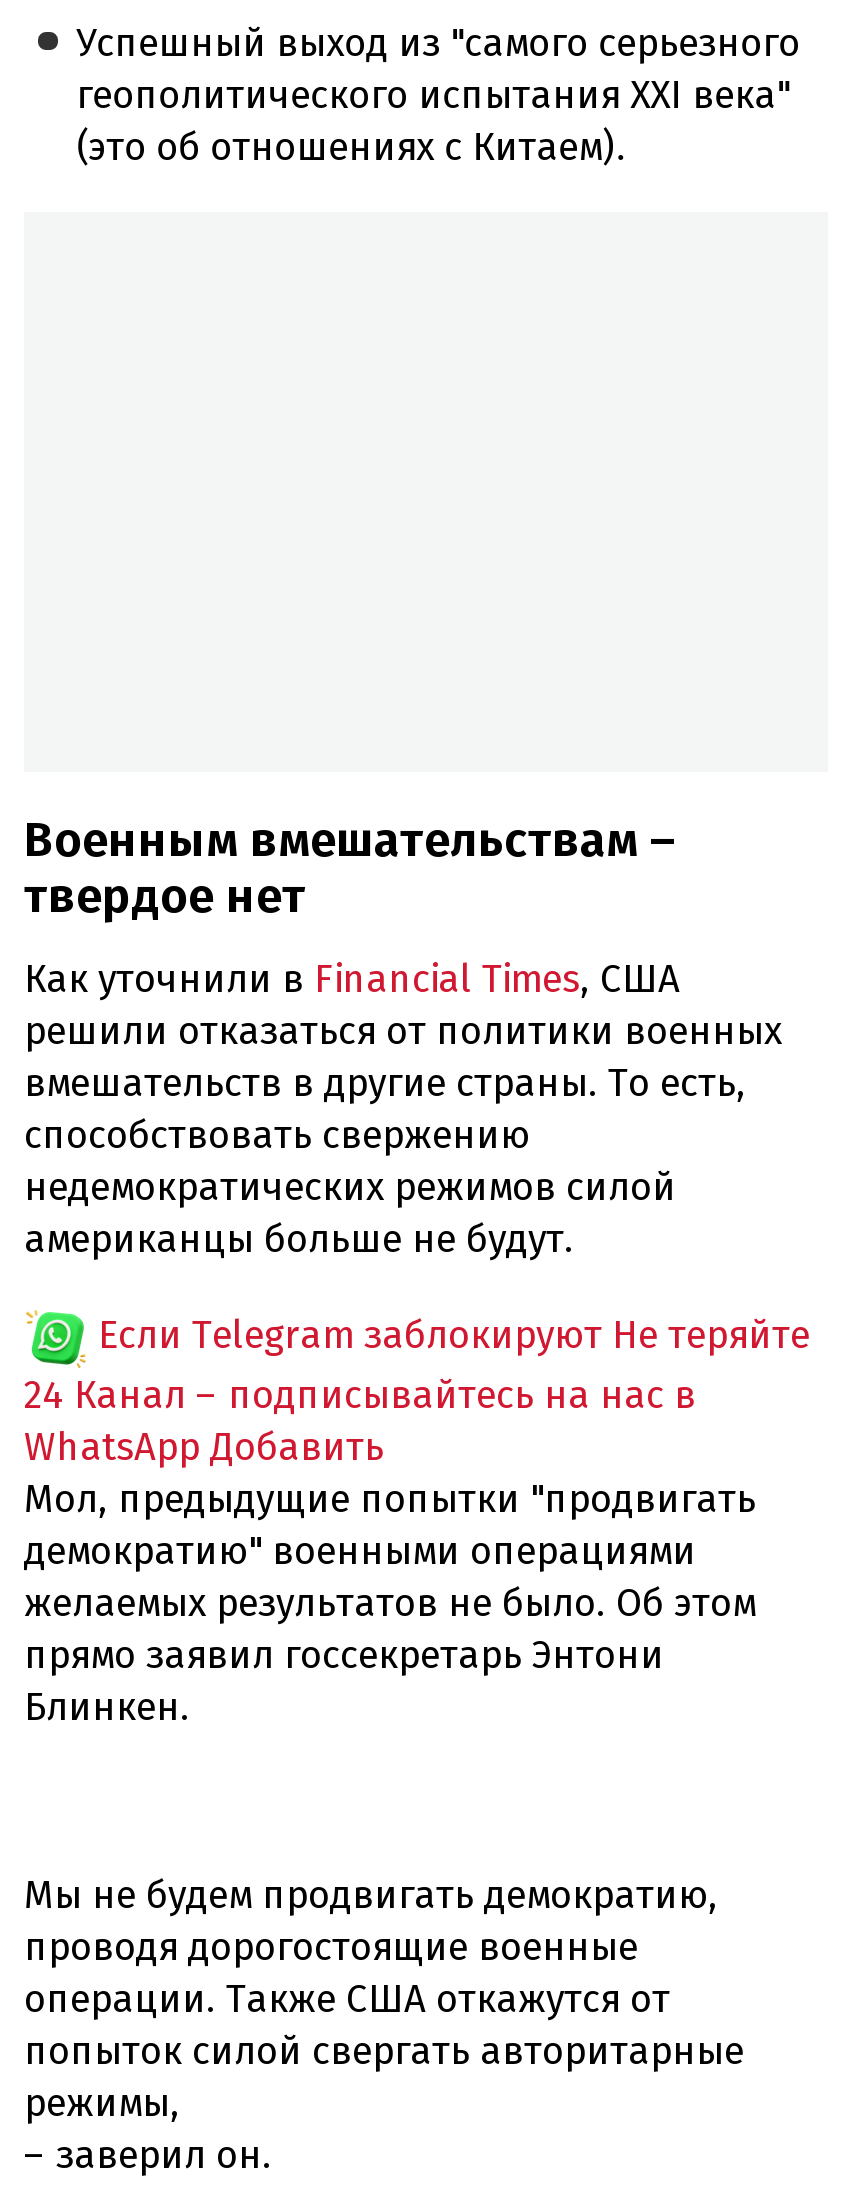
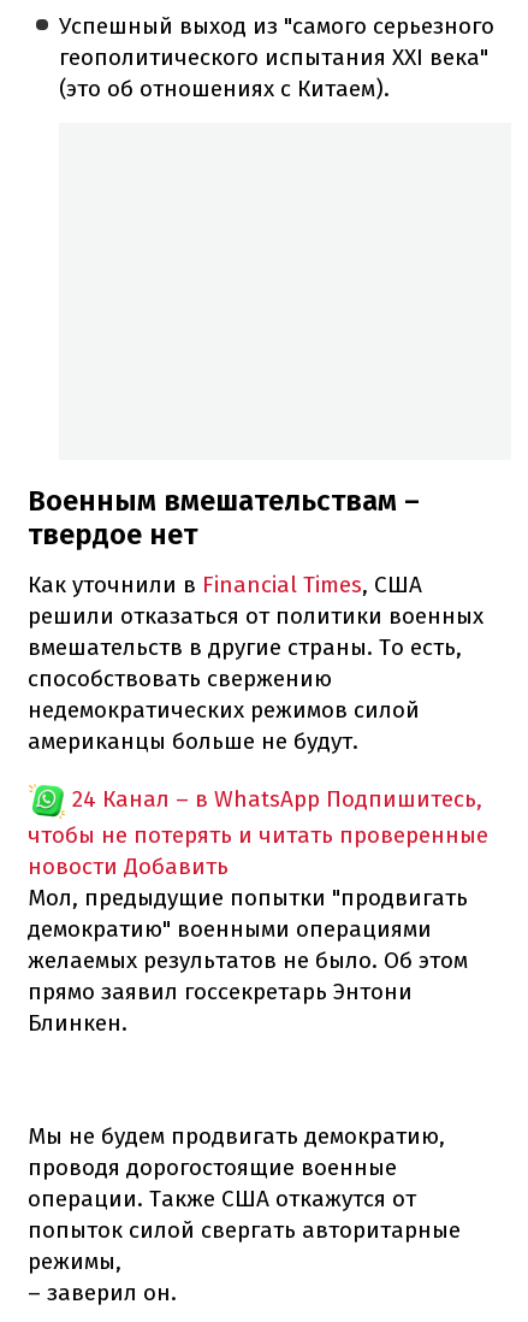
[24,1311,810,1469] Если Telegram заблокируют Не теряйте | 24 Канал – подписывайтесь на нас в | WhatsApp Добавить -> [28,785,488,880] 24 Канал – в WhatsApp Подпишитесь, | чтобы не потерять и читать проверенные | новости Добавить

